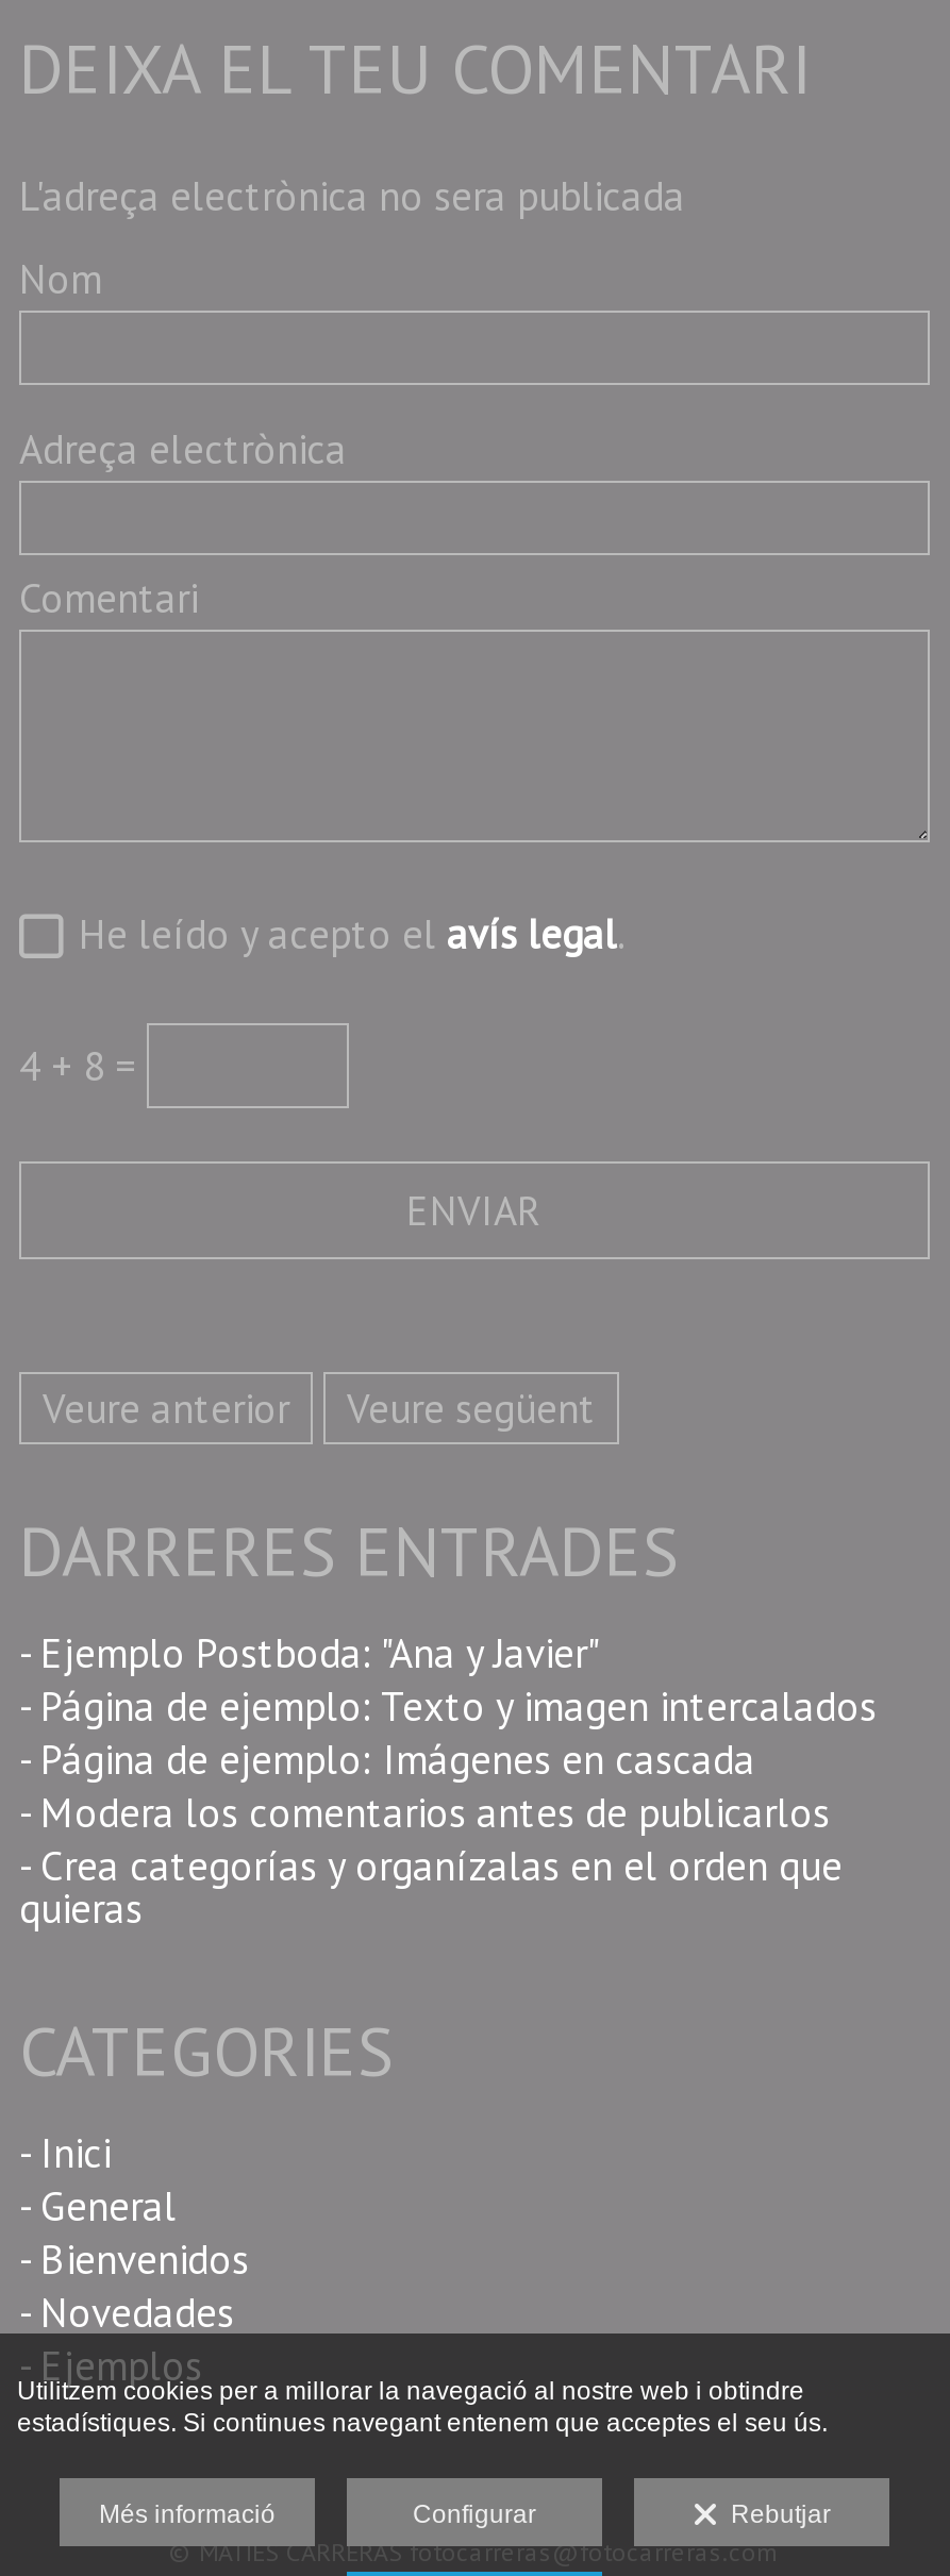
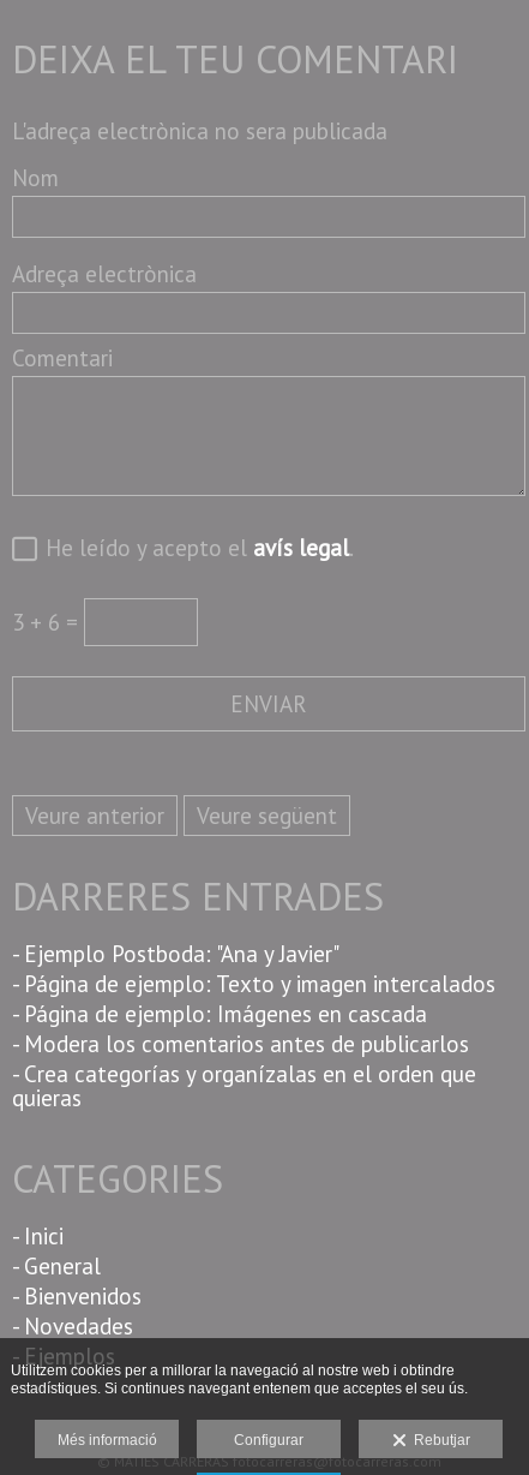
[19,1041,136,1092] 4 + 8 = -> [12,608,78,637] 3 + 6 =

